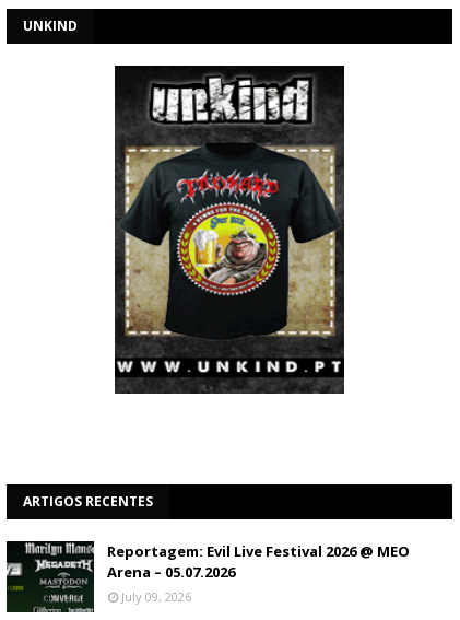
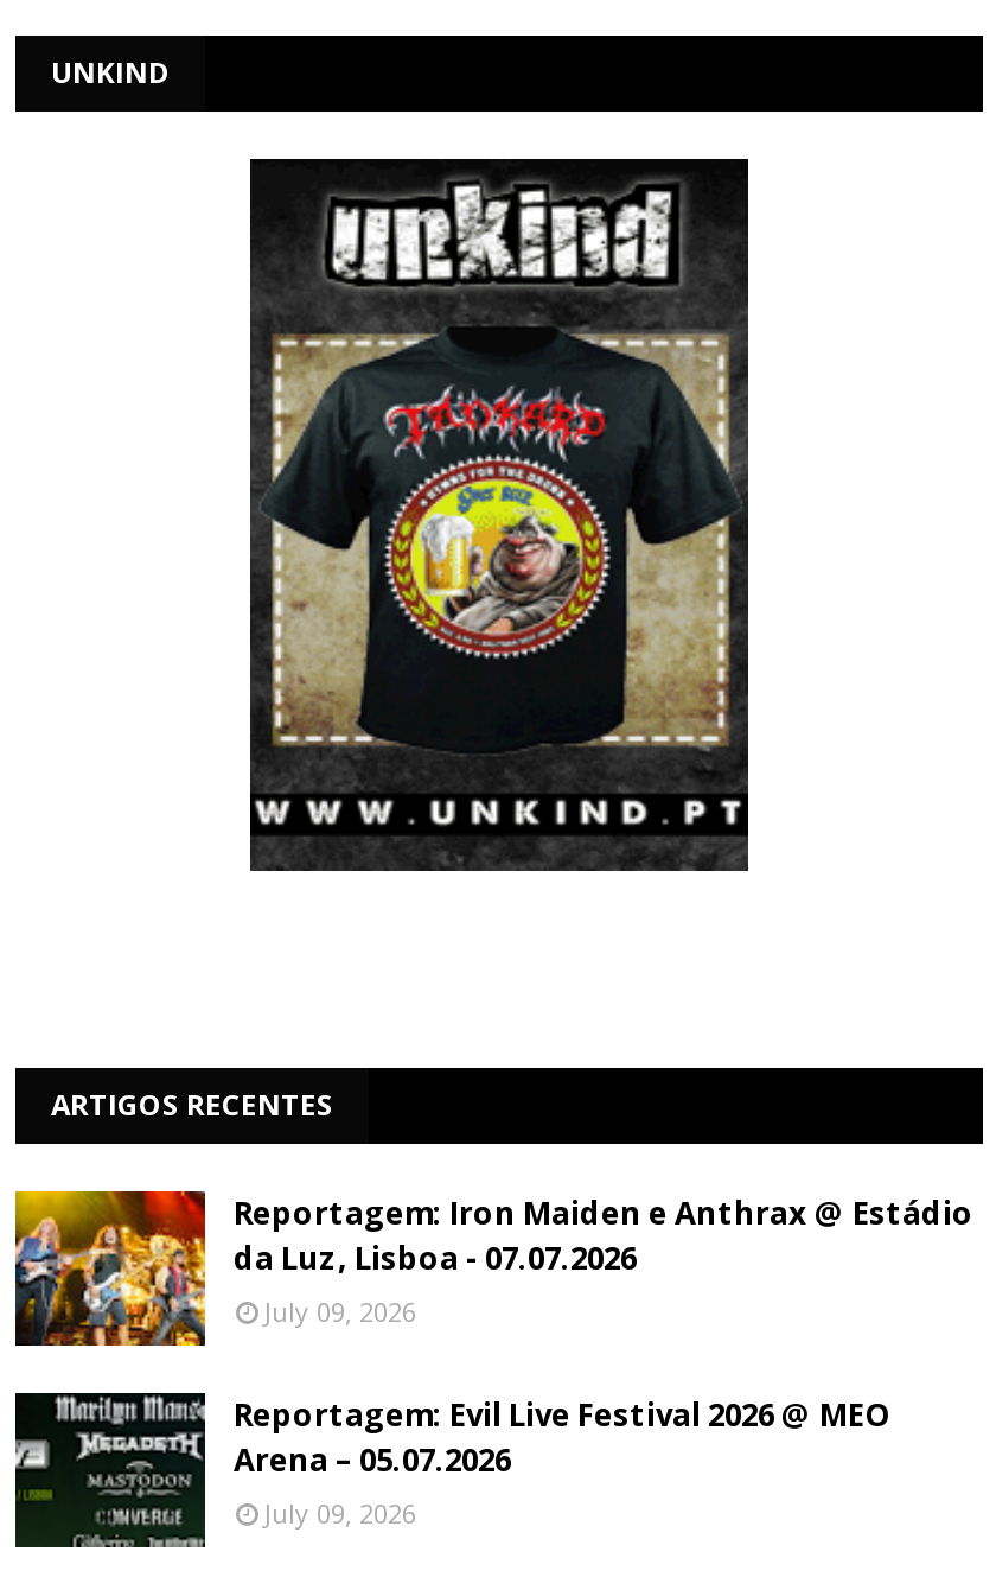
none -> [13,1189,973,1348] [image] | Reportagem: Iron Maiden e Anthrax @ Estádio | da Luz, Lisboa - 07.07.2026 | July 09, 2026

